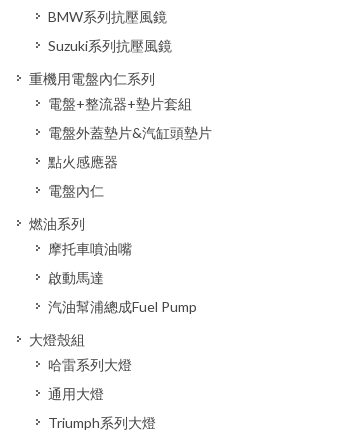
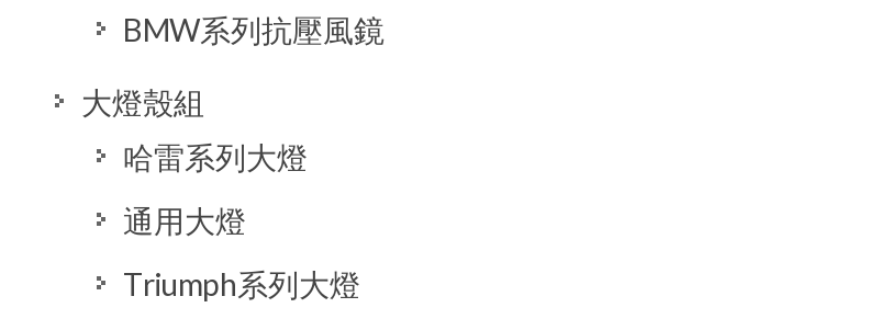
[29,37,212,315] Suzuki系列抗壓風鏡 | 重機用電盤內仁系列 | 電盤+整流器+墊片套組 | 電盤外蓋墊片&汽缸頭墊片 | 點火感應器 | 電盤內仁 | 燃油系列 | 摩托車噴油嘴 | 啟動馬達 | 汽油幫浦總成Fuel Pump -> none

